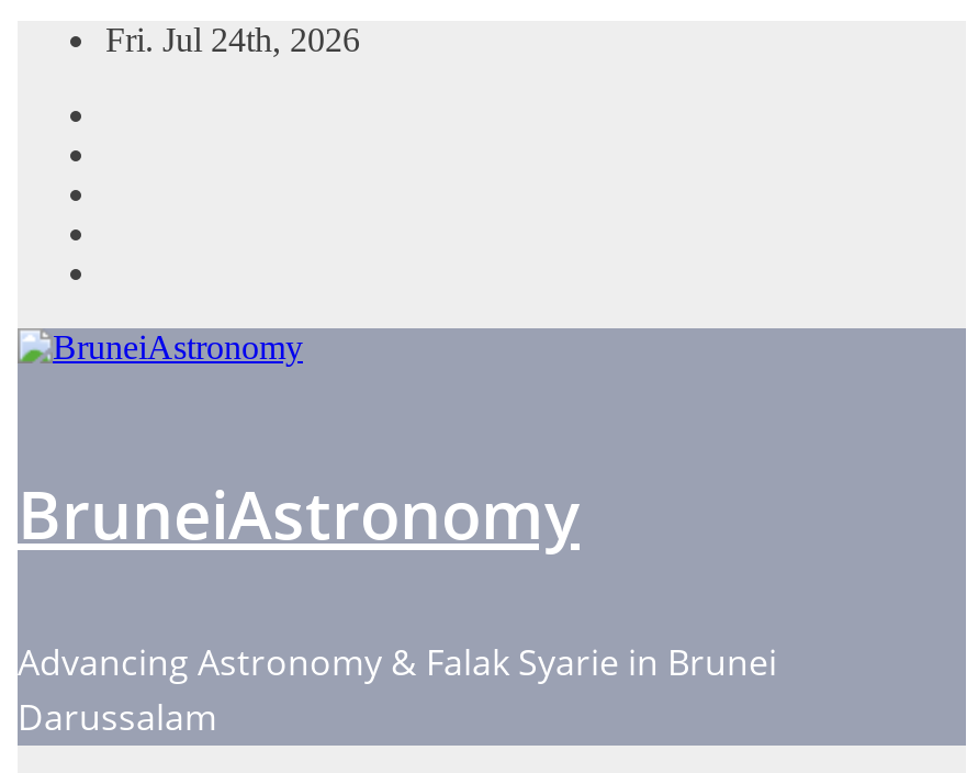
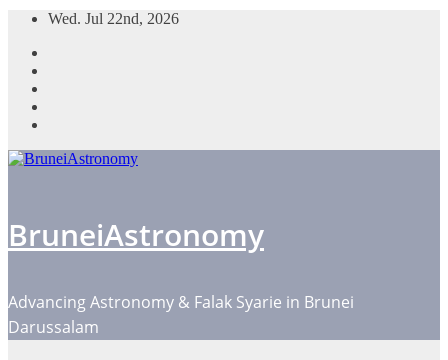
[105,21,360,58] Fri. Jul 24th, 2026 -> [48,10,179,27] Wed. Jul 22nd, 2026

